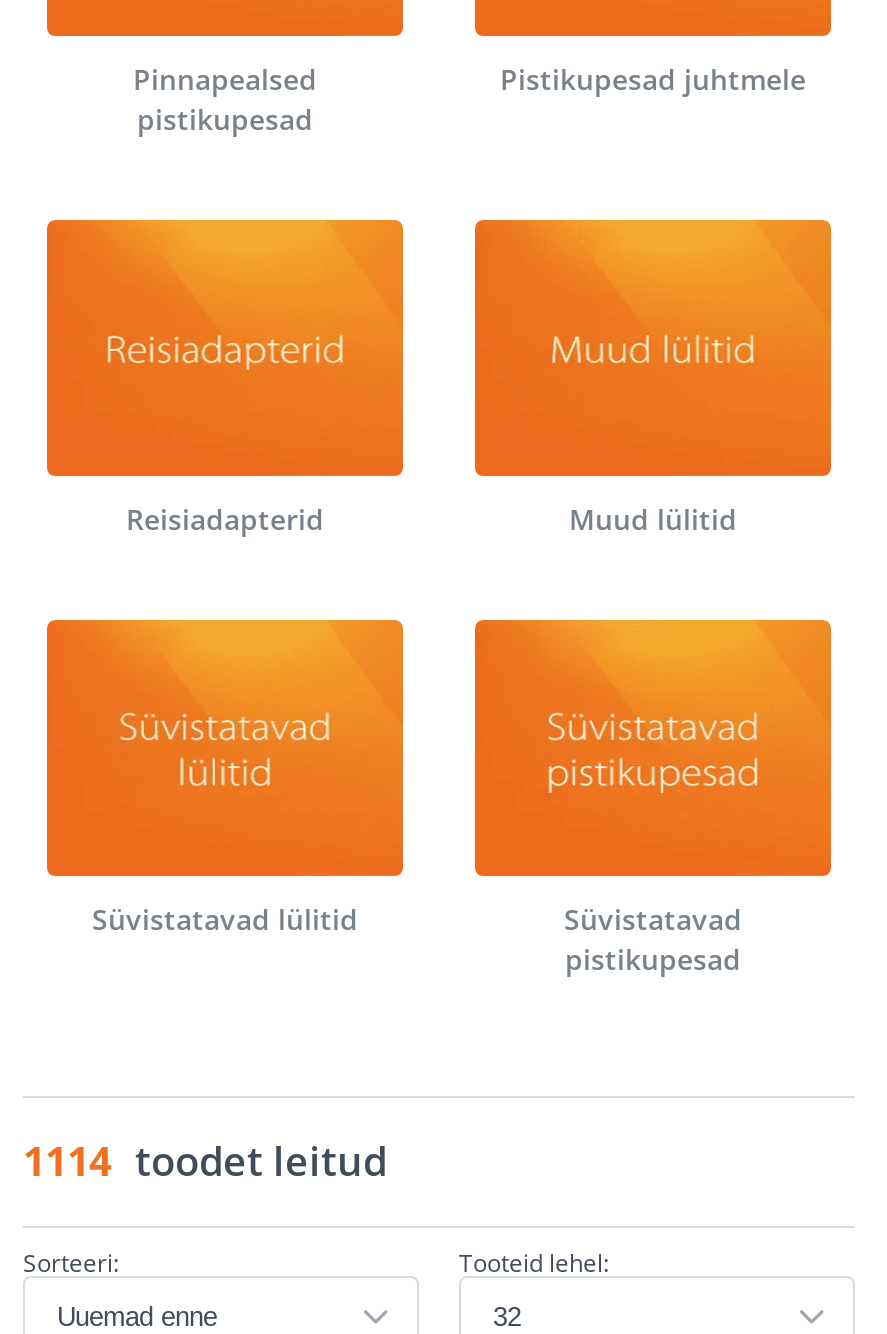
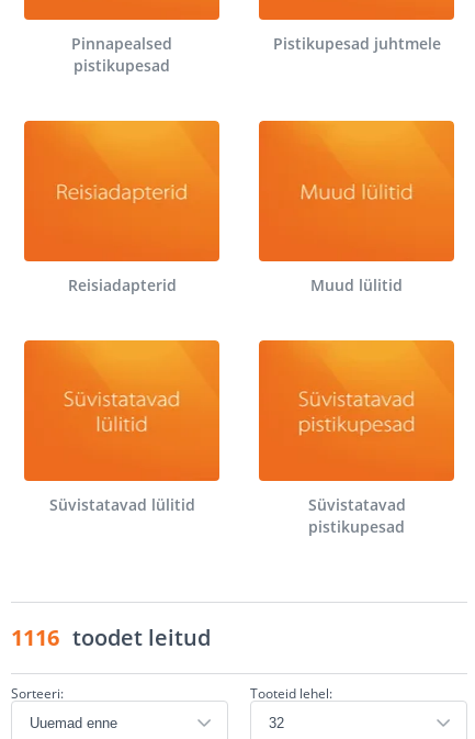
[23,1134,387,1188] 1114 toodet leitud -> [11,623,211,652] 1116 toodet leitud

